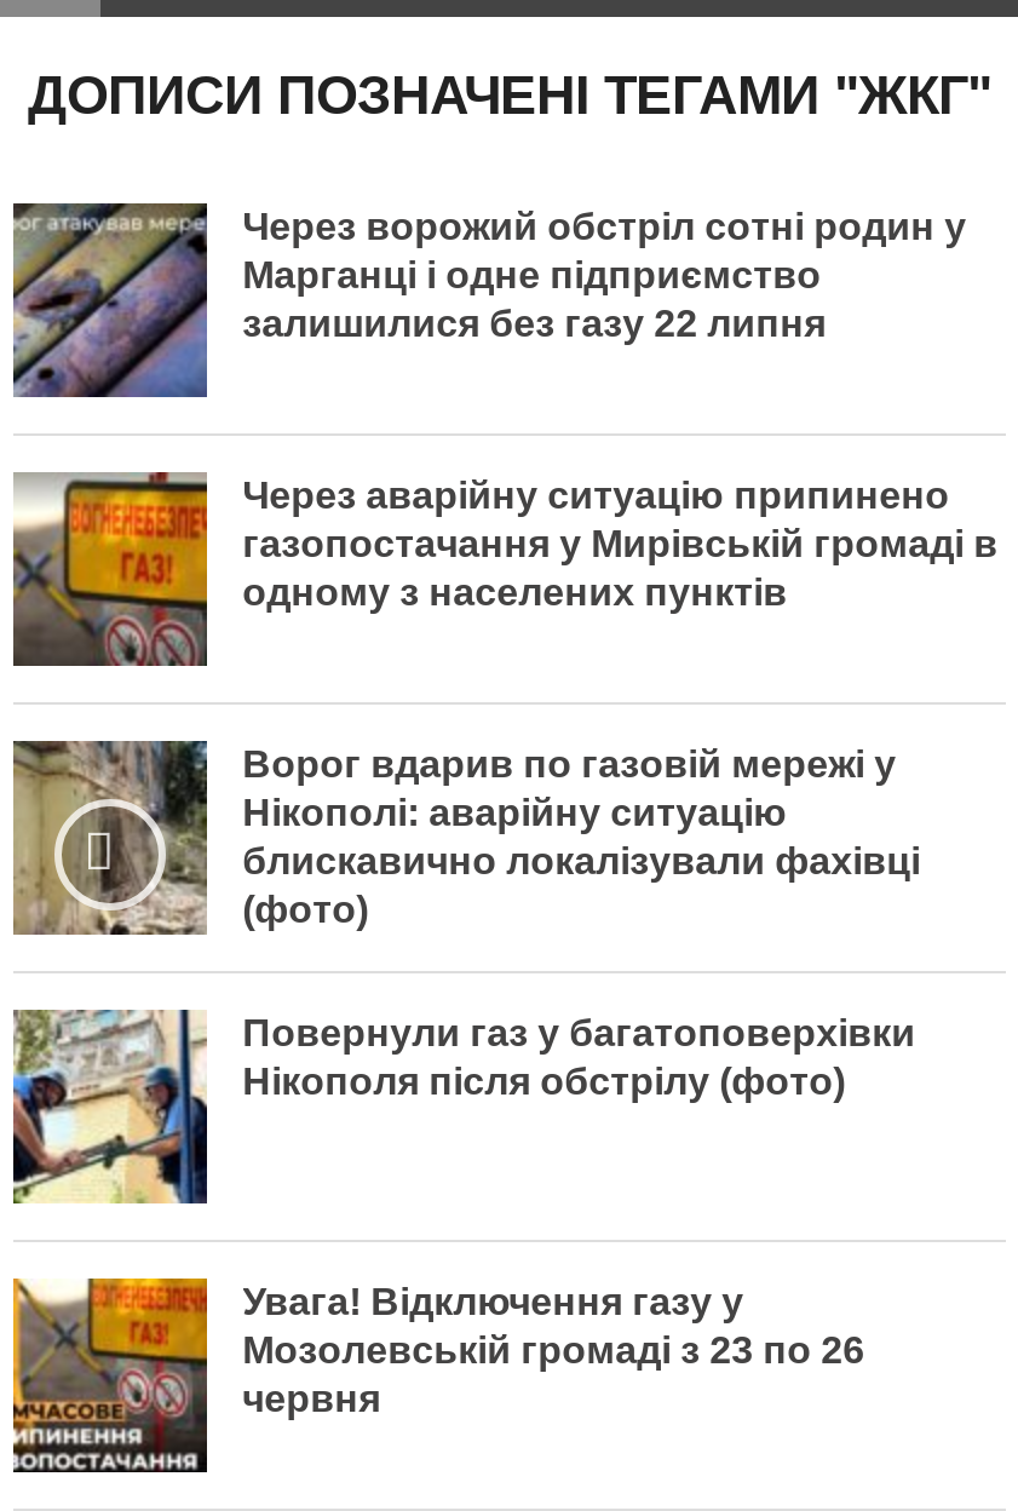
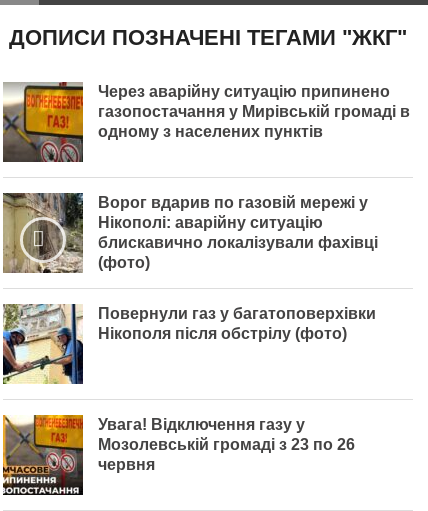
[11,203,966,397] [image] | Через ворожий обстріл сотні родин у | Марганці і одне підприємство | залишилися без газу 22 липня -> none

